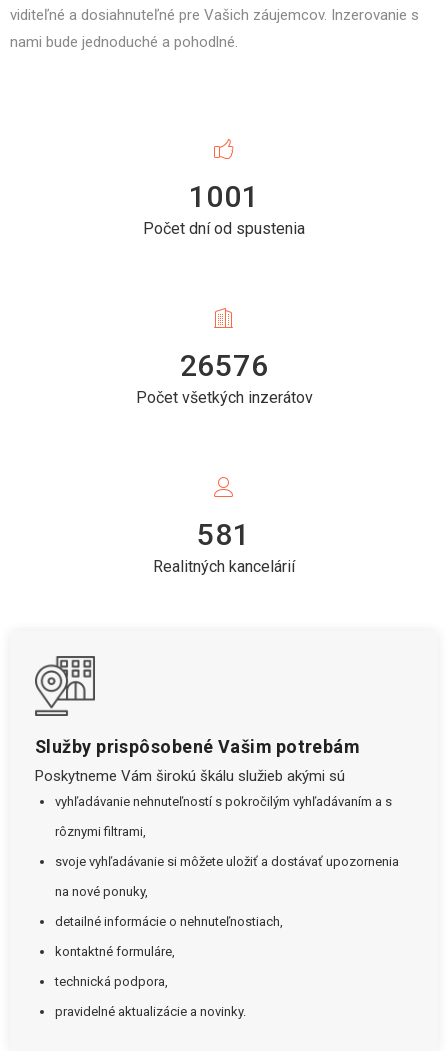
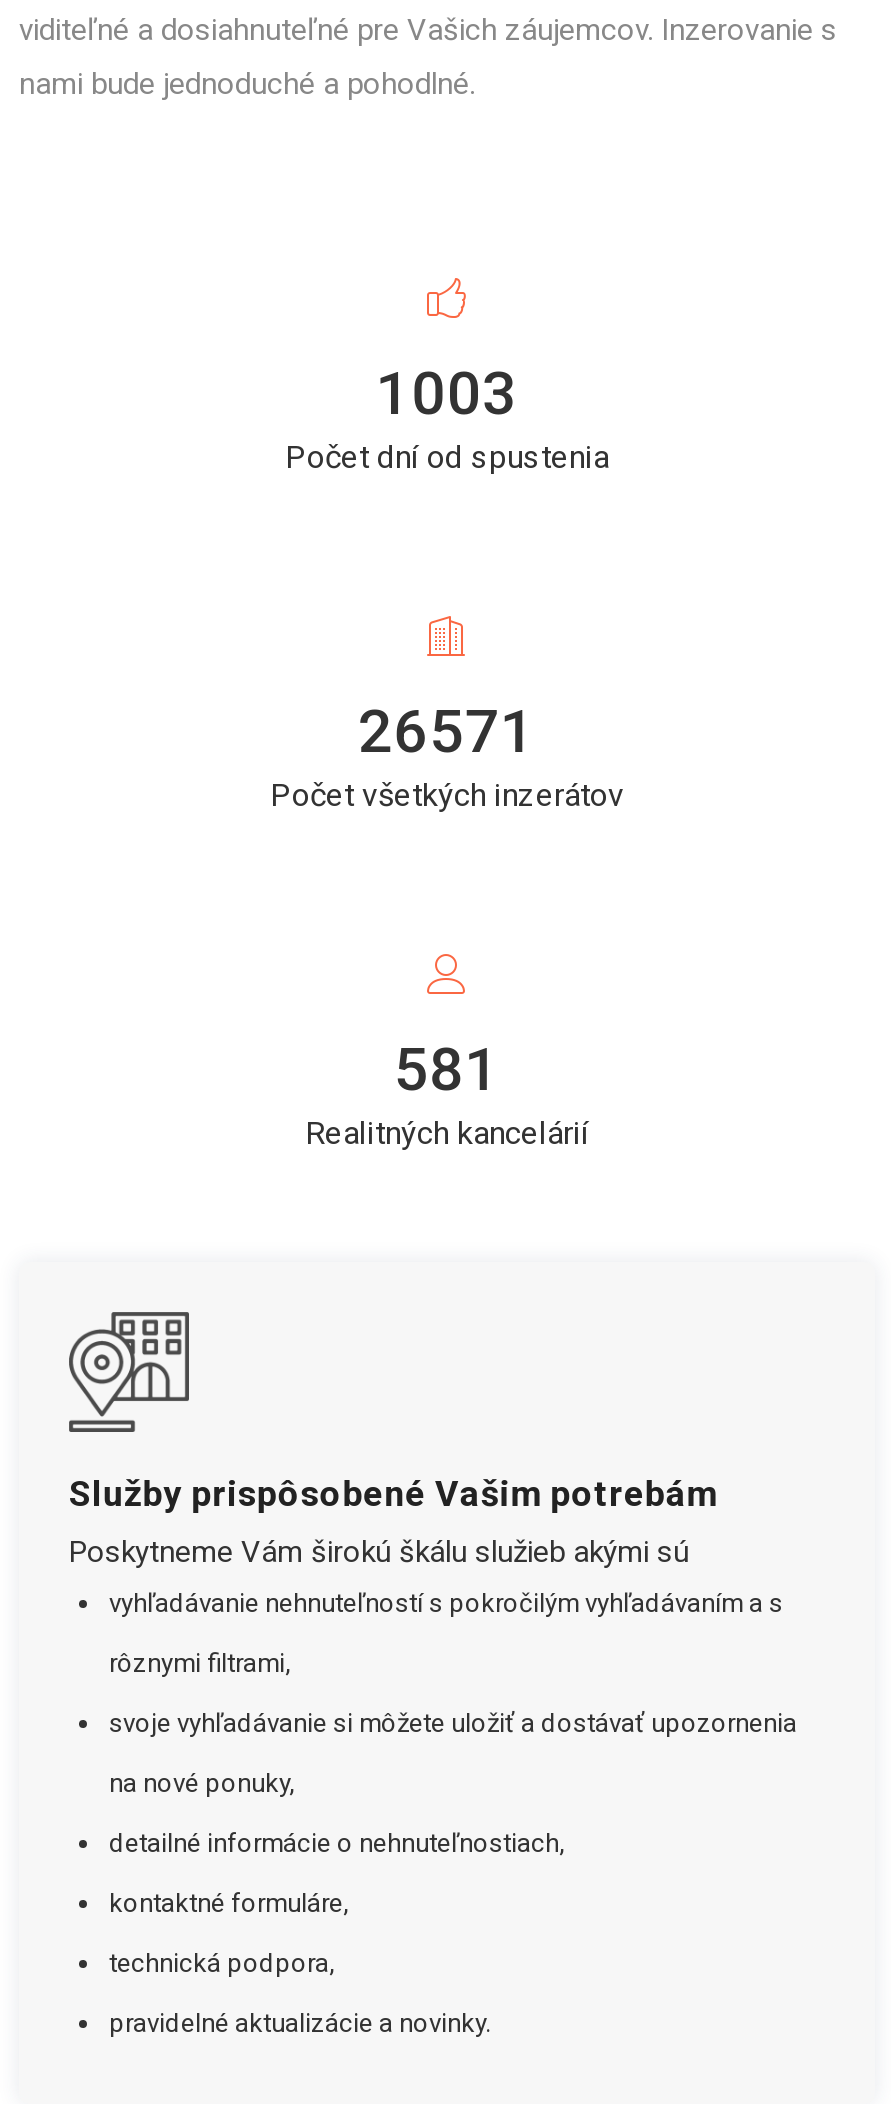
[188,179,259,214] 1001 -> [376,358,518,428] 1003
[180,348,268,383] 26576 -> [358,696,536,766] 26571

